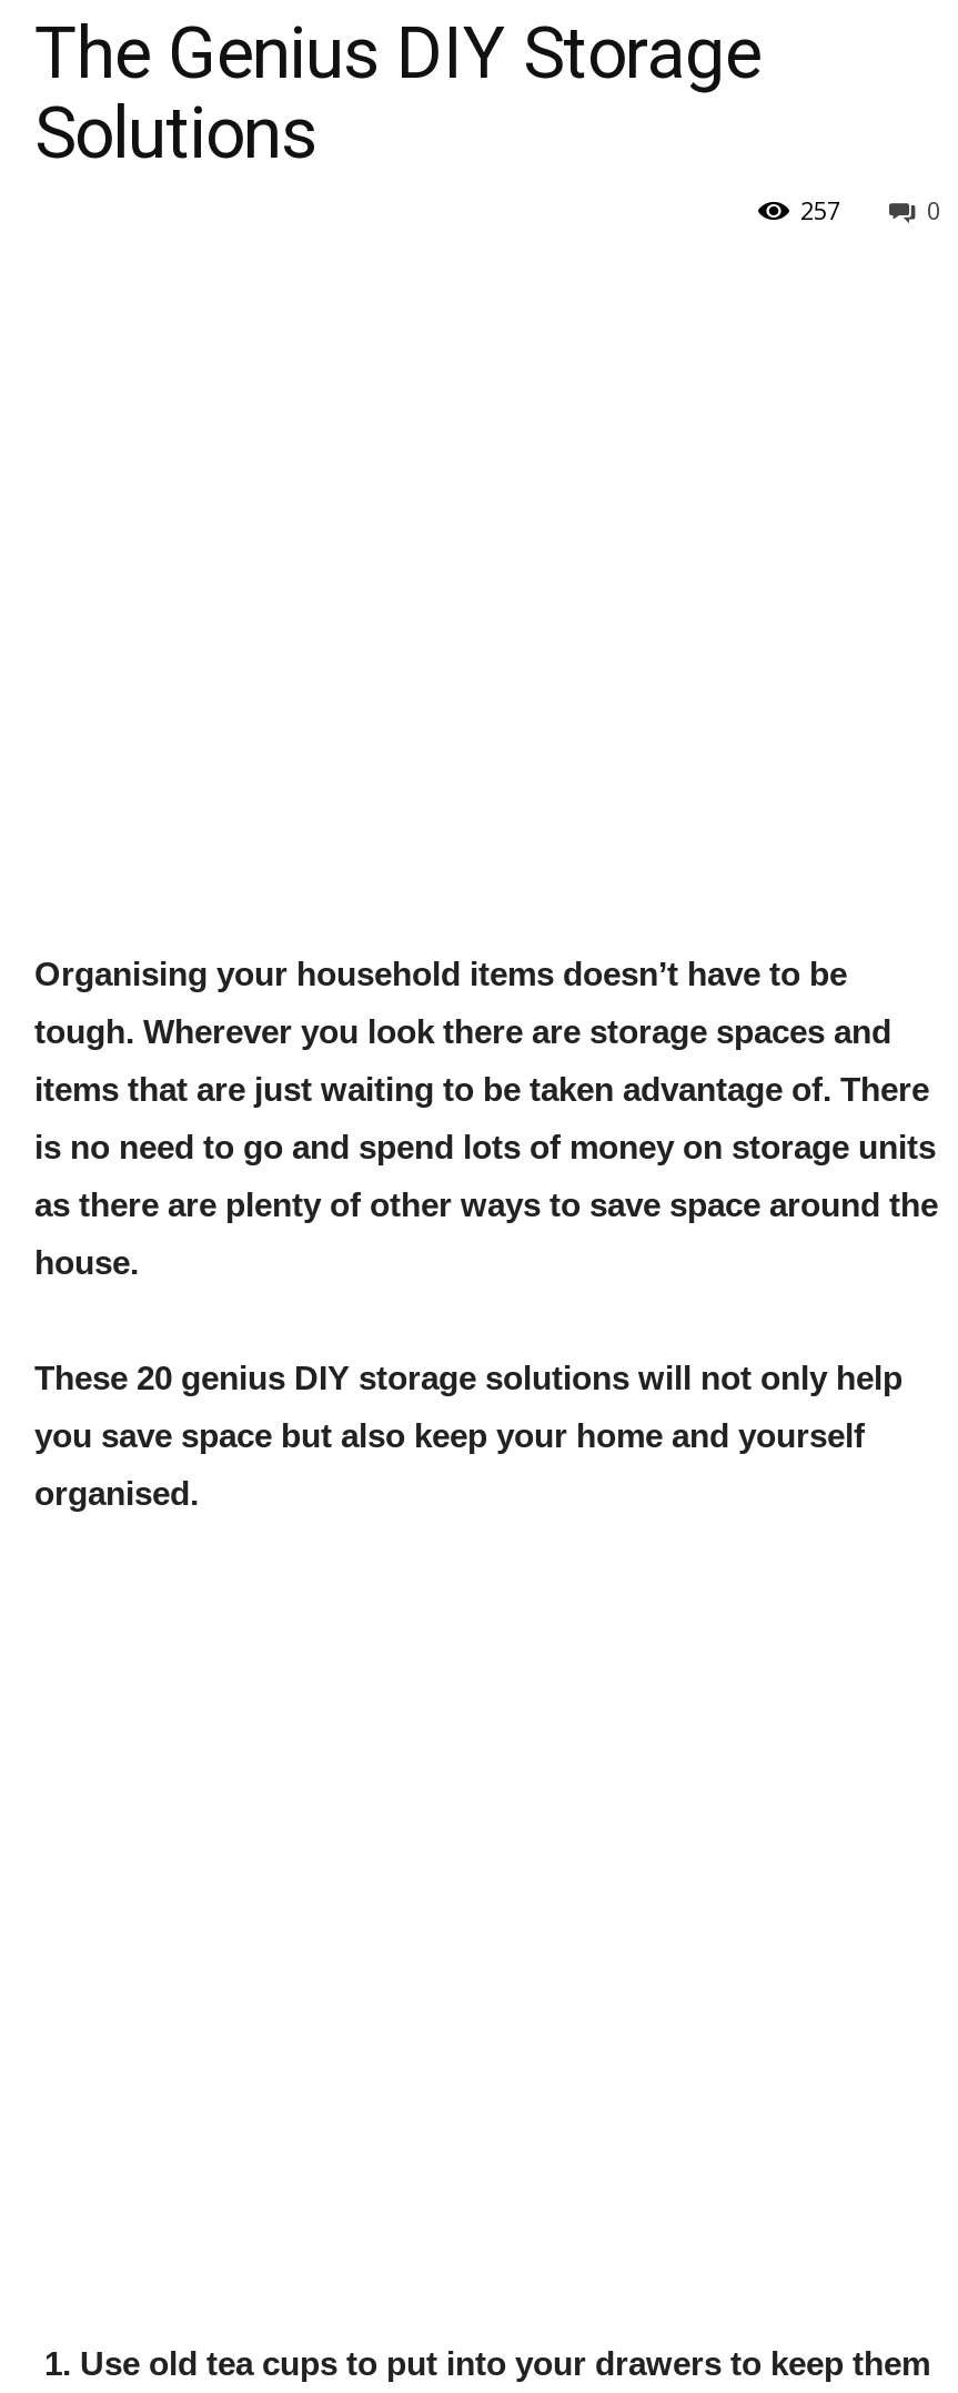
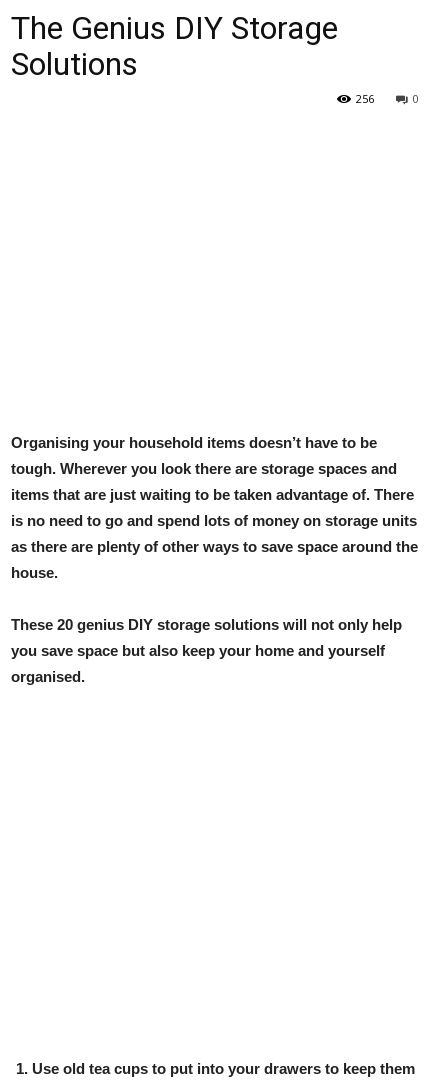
[800,193,840,226] 257 -> [356,91,374,106] 256

